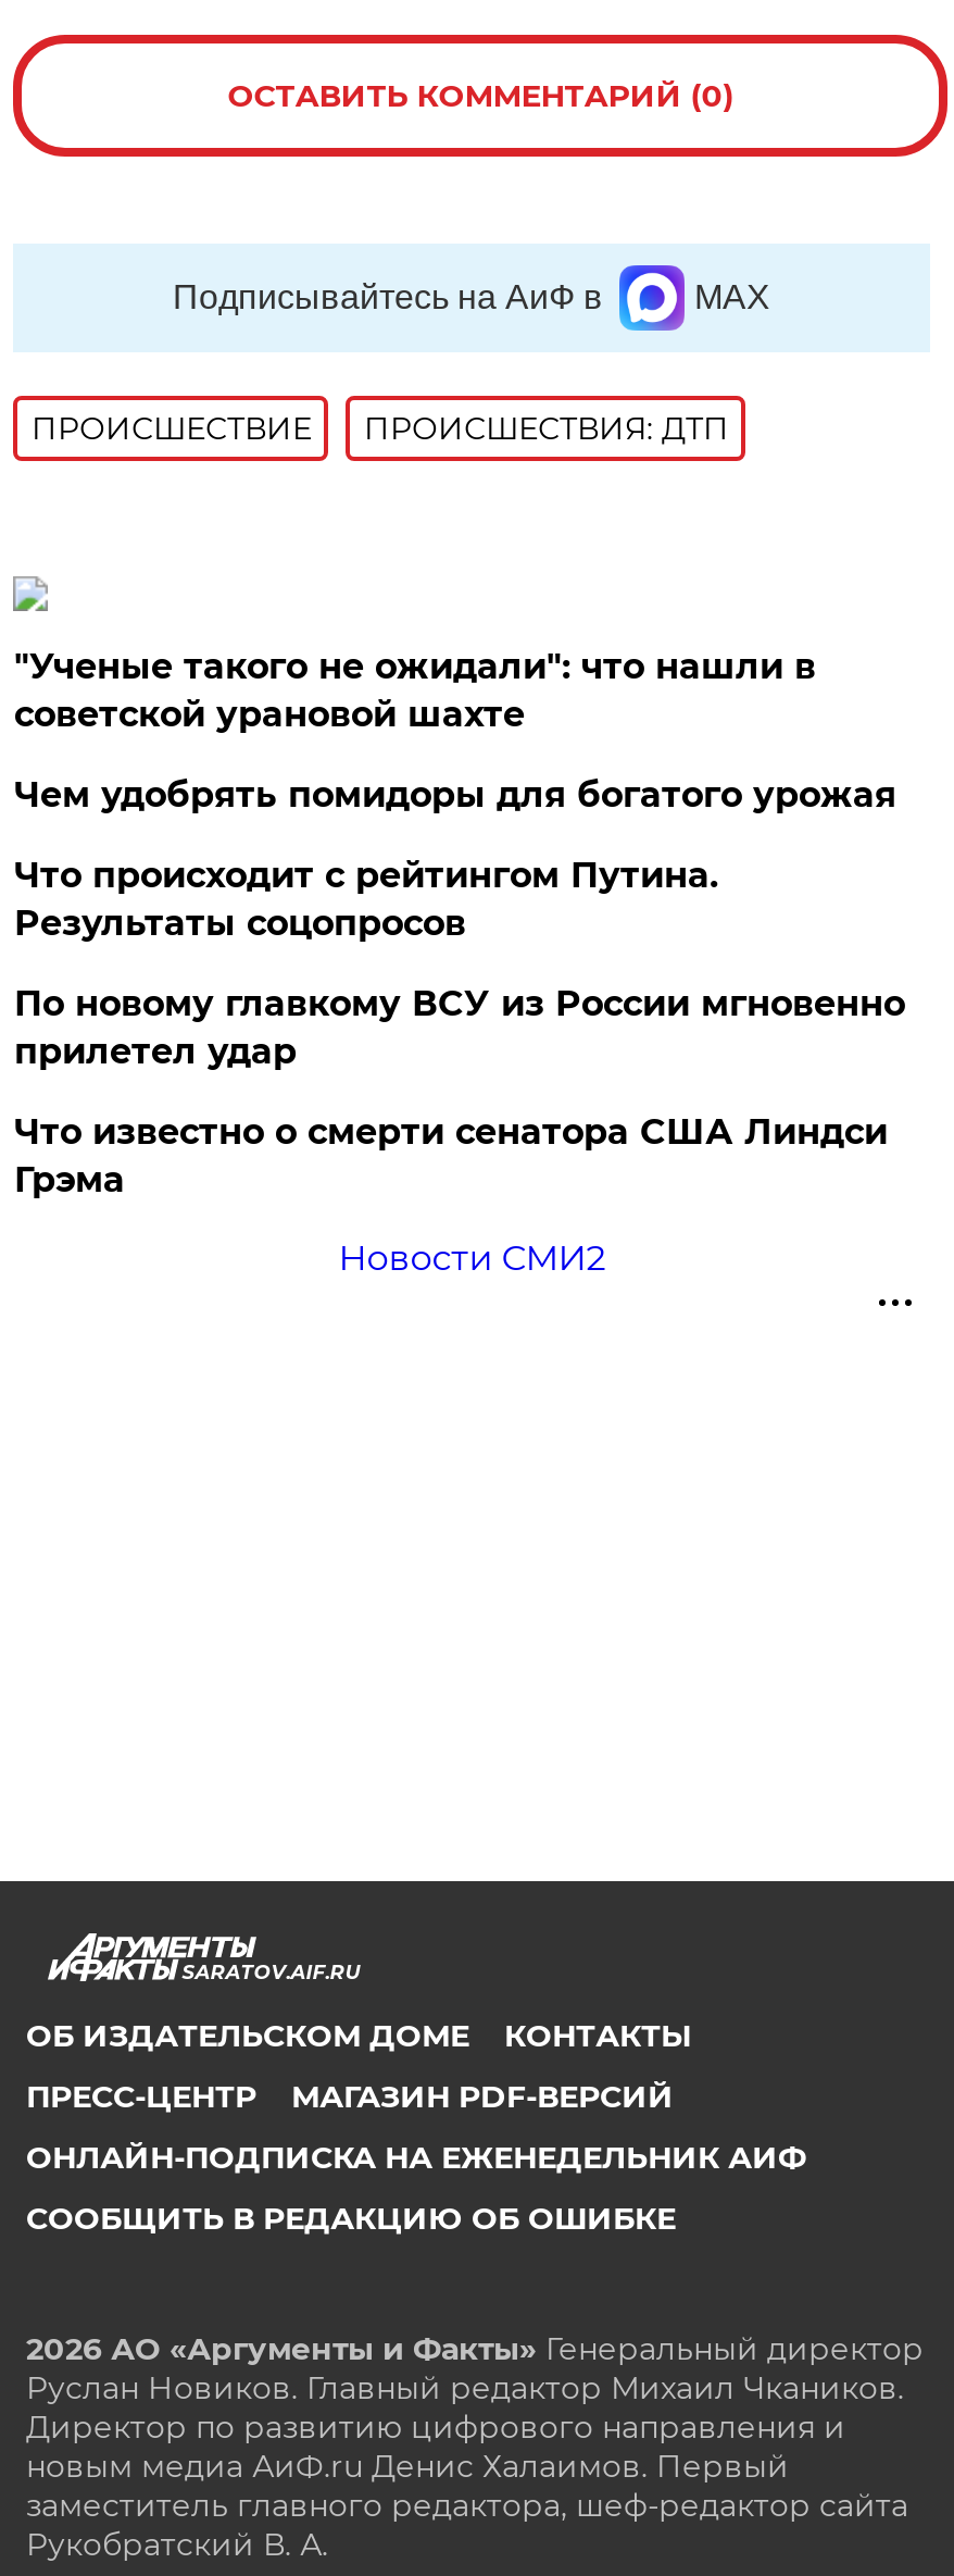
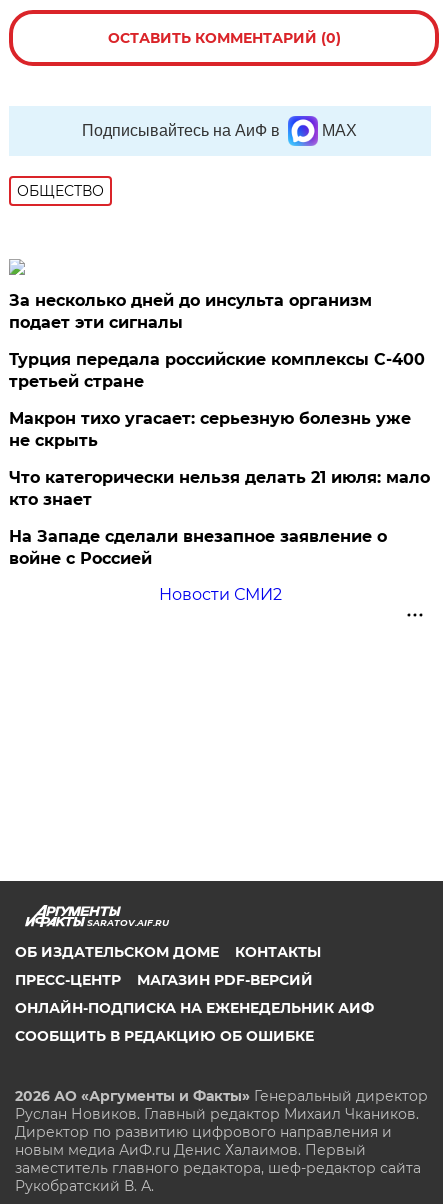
[31,410,729,449] ПРОИСШЕСТВИE | ПРОИСШЕСТВИЯ: ДТП -> [17,182,104,200] ОБЩЕСТВО
[14,647,816,736] "Ученые такого не ожидали": что нашли в | советской урановой шахте -> [9,291,372,332] За несколько дней до инсульта организм | подает эти сигналы
[14,775,896,816] Чем удобрять помидоры для богатого урожая -> [9,350,425,391] Турция передала российские комплексы С-400 | третьей стране
[14,855,718,944] Что происходит с рейтингом Путина. | Результаты соцопросов -> [9,409,411,450] Макрон тихо угасает: серьезную болезнь уже | не скрыть
[14,984,905,1073] По новому главкому ВСУ из России мгновенно | прилетел удар -> [9,468,430,509] Что категорически нельзя делать 21 июля: мало | кто знает
[14,1112,888,1201] Что известно о смерти сенатора США Линдси | Грэма -> [9,527,387,568] На Западе сделали внезапное заявление о | войне с Россией

